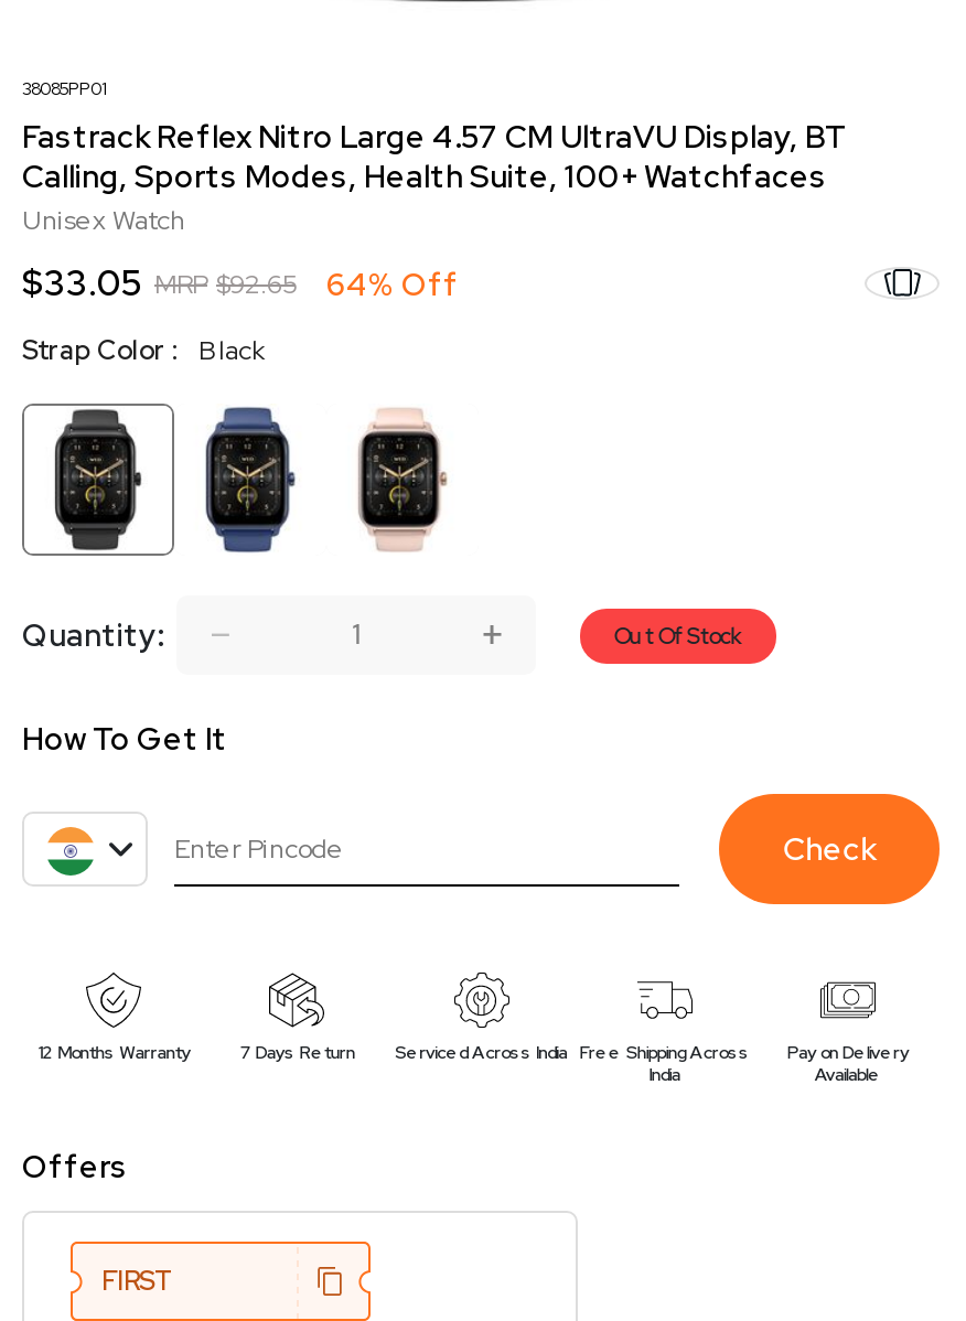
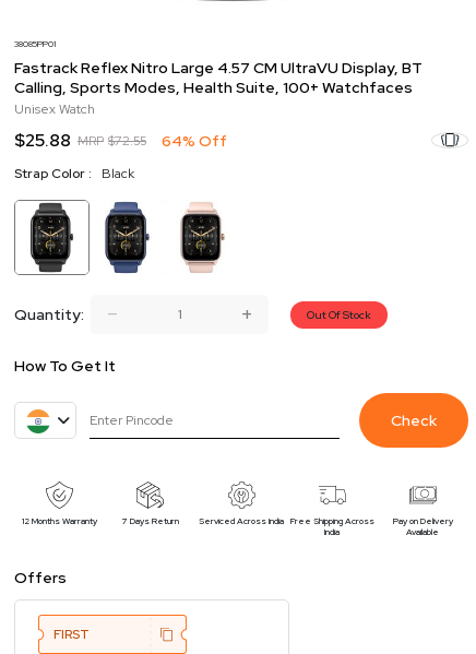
[22,260,459,307] $33.05 MRP $92.65 64% Off -> [14,129,227,152] $25.88 MRP $72.55 64% Off

